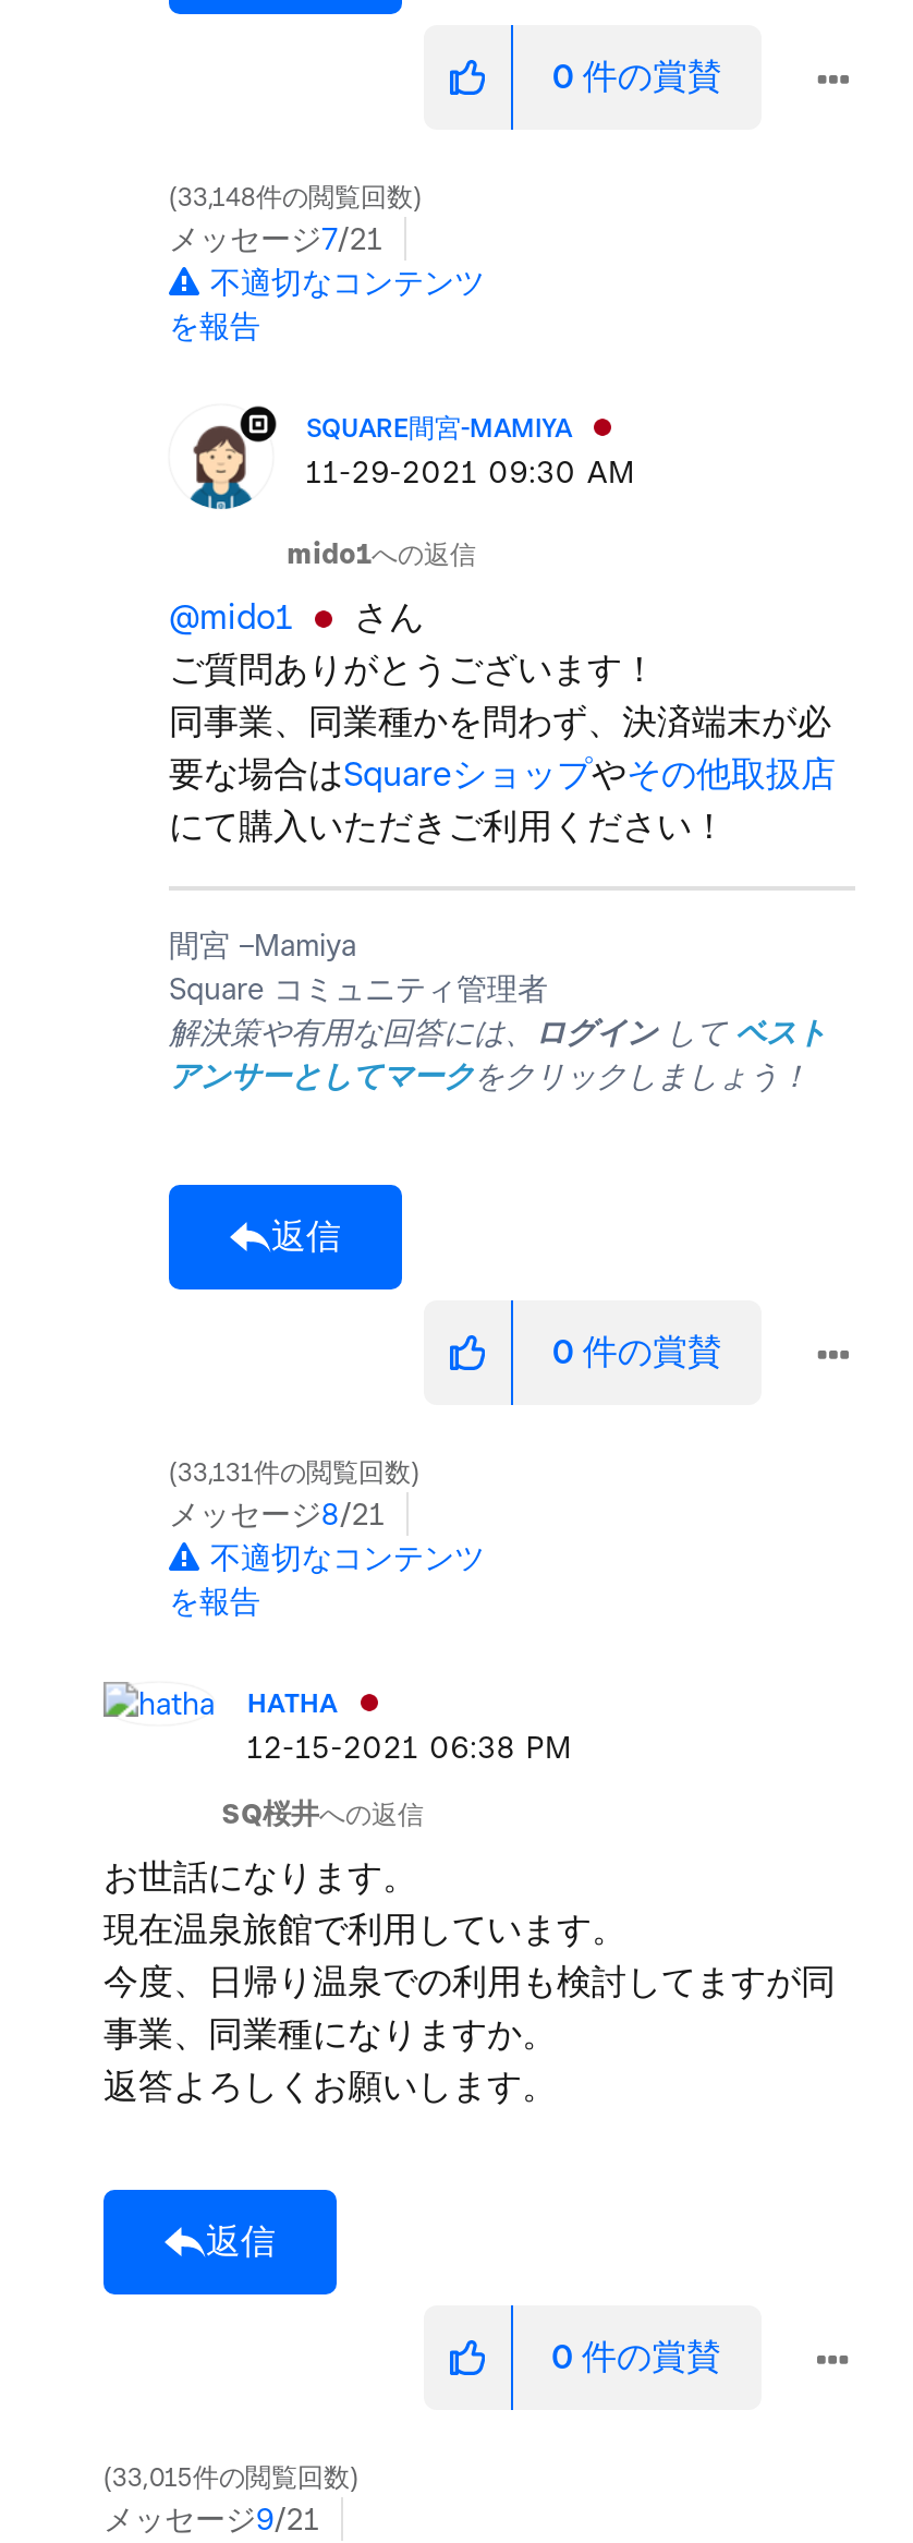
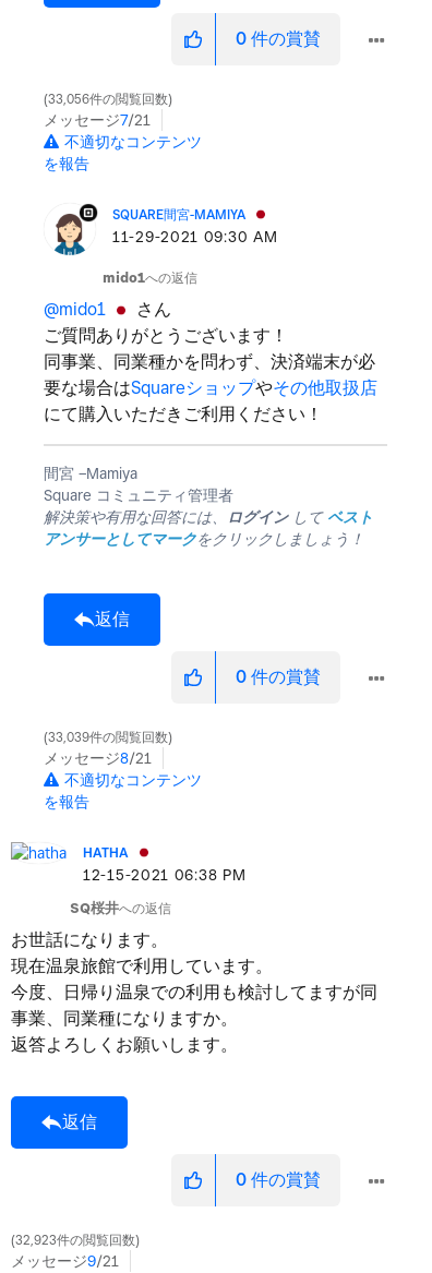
[171,181,419,212] 33,148件の閲覧回数 -> [45,91,171,107] 33,056件の閲覧回数
[171,1457,417,1487] 33,131件の閲覧回数 -> [45,729,171,745] 33,039件の閲覧回数
[106,2462,356,2492] 33,015件の閲覧回数 -> [12,1232,139,1248] 32,923件の閲覧回数

